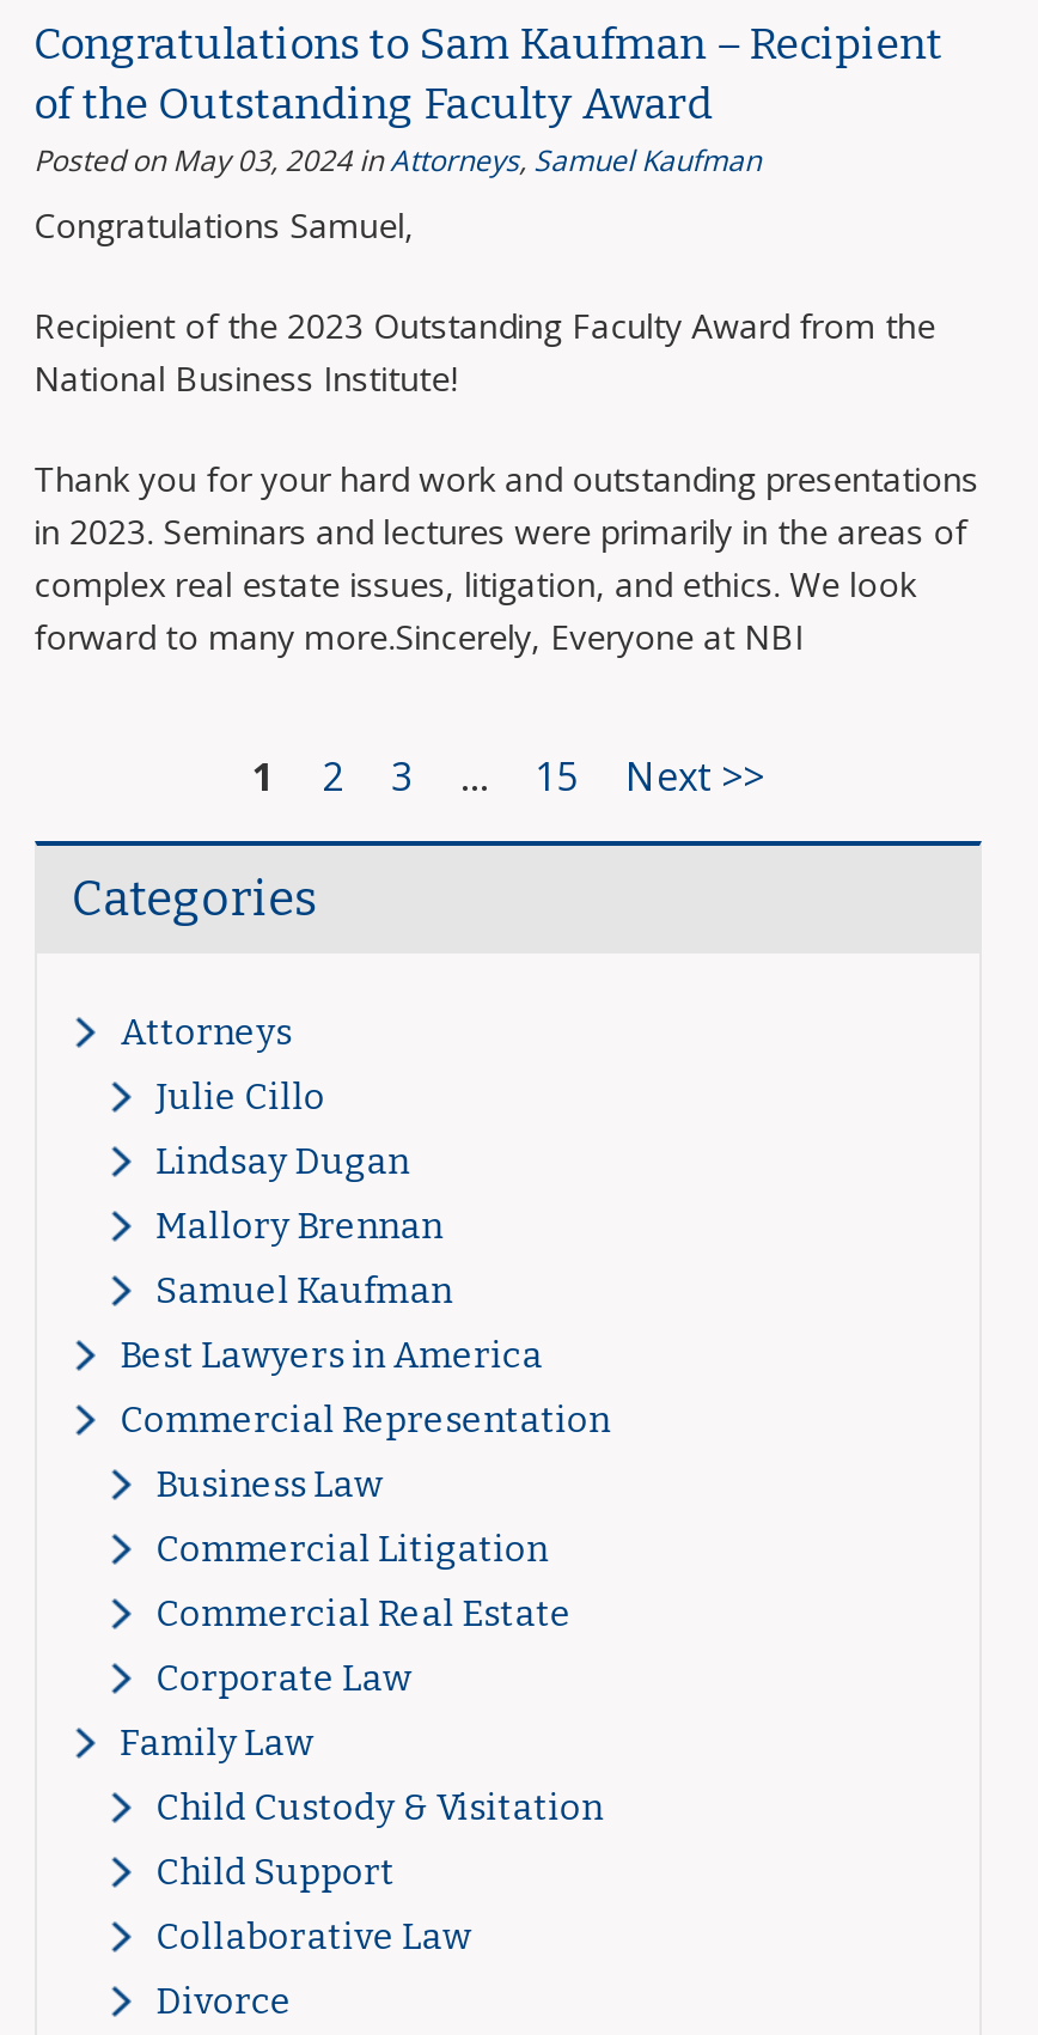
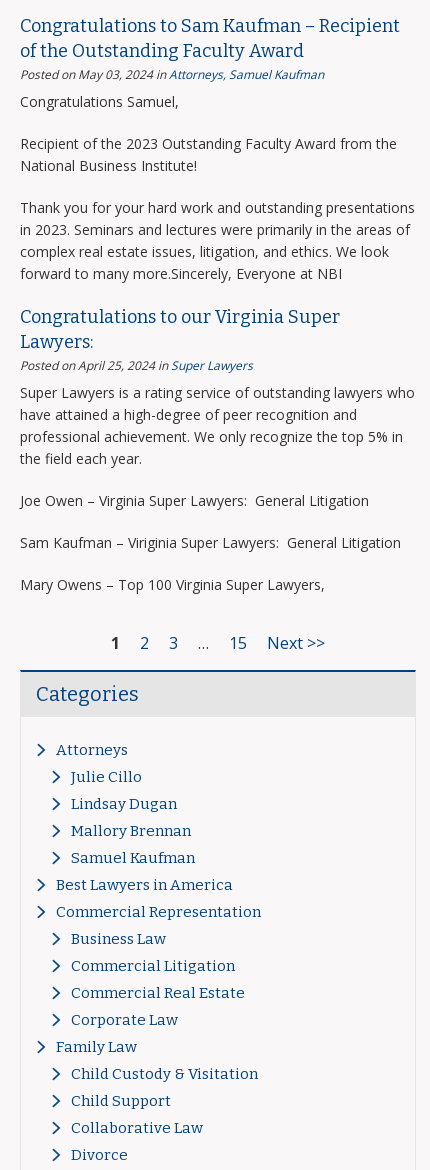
none -> [20,306,415,594] Congratulations to our Virginia Super | Lawyers: | Posted on April 25, 2024 in Super Lawyers | Super Lawyers is a rating service of outstanding lawyers who | have attained a high-degree of peer recognition and | professional achievement. We only recognize the top 5% in | the field each year. | Joe Owen – Virginia Super Lawyers: General Litigation | Sam Kaufman – Viriginia Super Lawyers: General Litigation | Mary Owens – Top 100 Virginia Super Lawyers,

